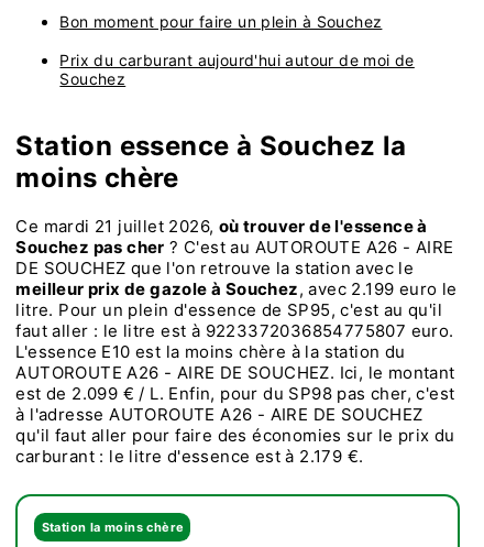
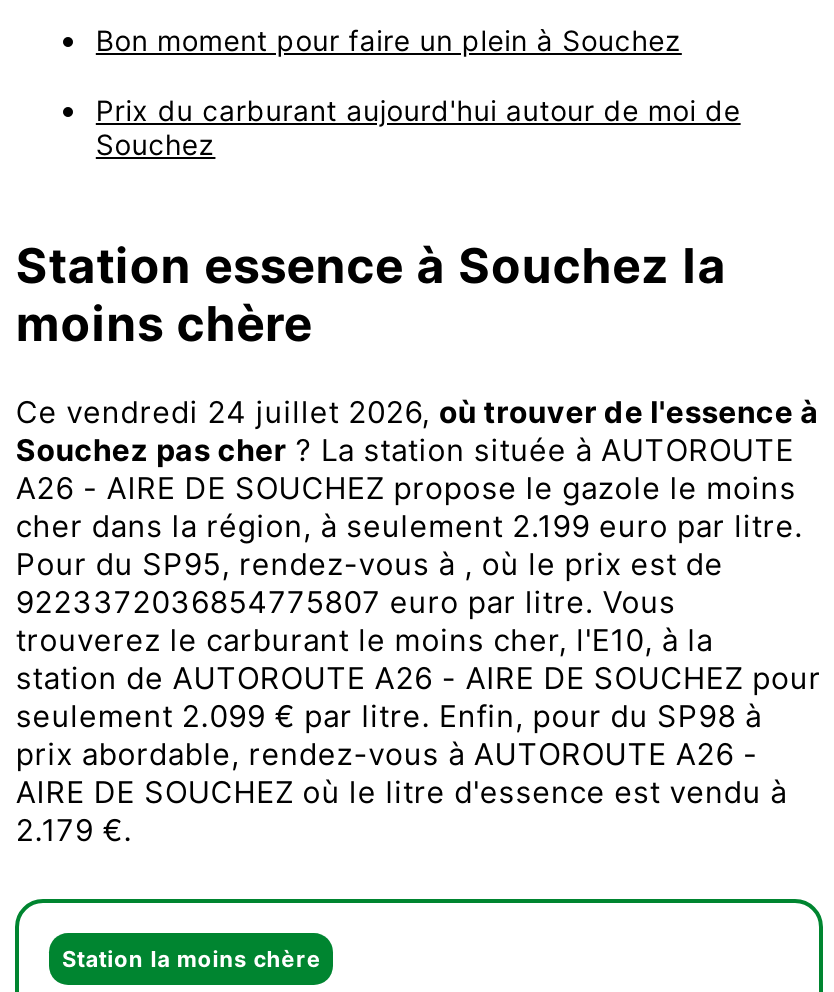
[16,215,457,466] Ce mardi 21 juillet 2026, où trouver de l'essence à | Souchez pas cher? C'est au AUTOROUTE A26 - AIRE | DE SOUCHEZ que l'on retrouve la station avec le | meilleur prix de gazole à Souchez, avec 2.199 euro le | litre. Pour un plein d'essence de SP95, c'est au qu'il | faut aller : le litre est à 9223372036854775807 euro. | L'essence E10 est la moins chère à la station du | AUTOROUTE A26 - AIRE DE SOUCHEZ. Ici, le montant | est de 2.099 € / L. Enfin, pour du SP98 pas cher, c'est | à l'adresse AUTOROUTE A26 - AIRE DE SOUCHEZ | qu'il faut aller pour faire des économies sur le prix du | carburant : le litre d'essence est à 2.179 €. -> [16,393,821,849] Ce vendredi 24 juillet 2026, où trouver de l'essence à | Souchez pas cher? La station située à AUTOROUTE | A26 - AIRE DE SOUCHEZ propose le gazole le moins | cher dans la région, à seulement 2.199 euro par litre. | Pour du SP95, rendez-vous à , où le prix est de | 9223372036854775807 euro par litre. Vous | trouverez le carburant le moins cher, l'E10, à la | station de AUTOROUTE A26 - AIRE DE SOUCHEZ pour | seulement 2.099 € par litre. Enfin, pour du SP98 à | prix abordable, rendez-vous à AUTOROUTE A26 - | AIRE DE SOUCHEZ où le litre d'essence est vendu à | 2.179 €.

